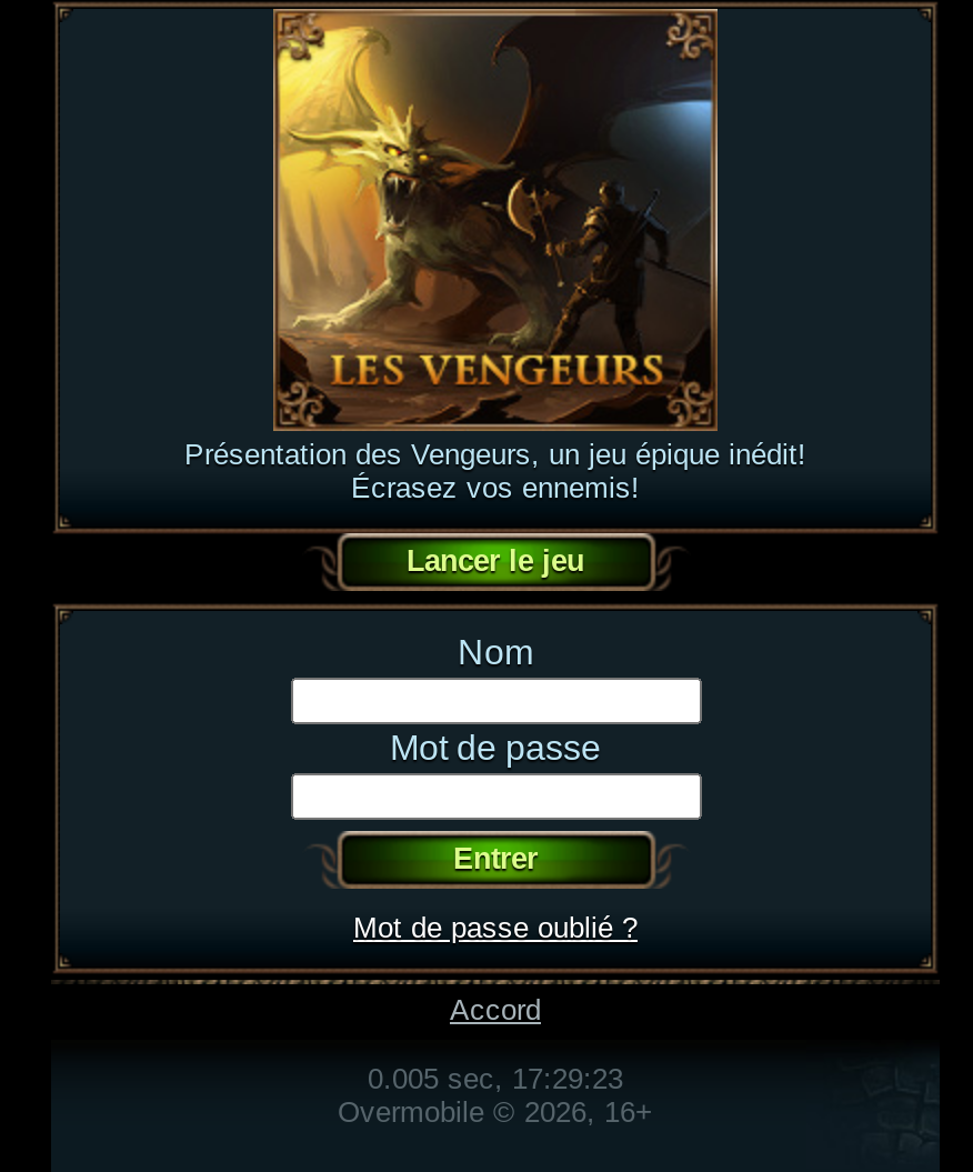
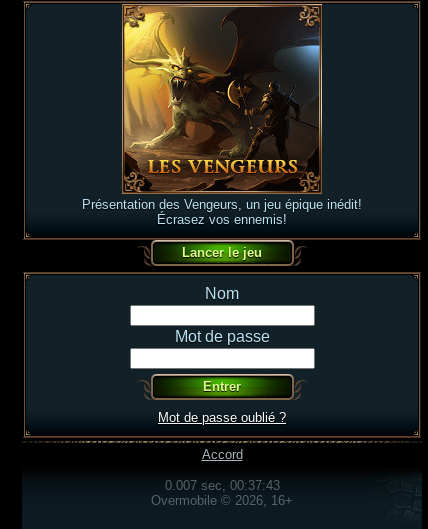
[368,1061,623,1094] 0.005 sec, 17:29:23 -> [164,477,279,492] 0.007 sec, 00:37:43

